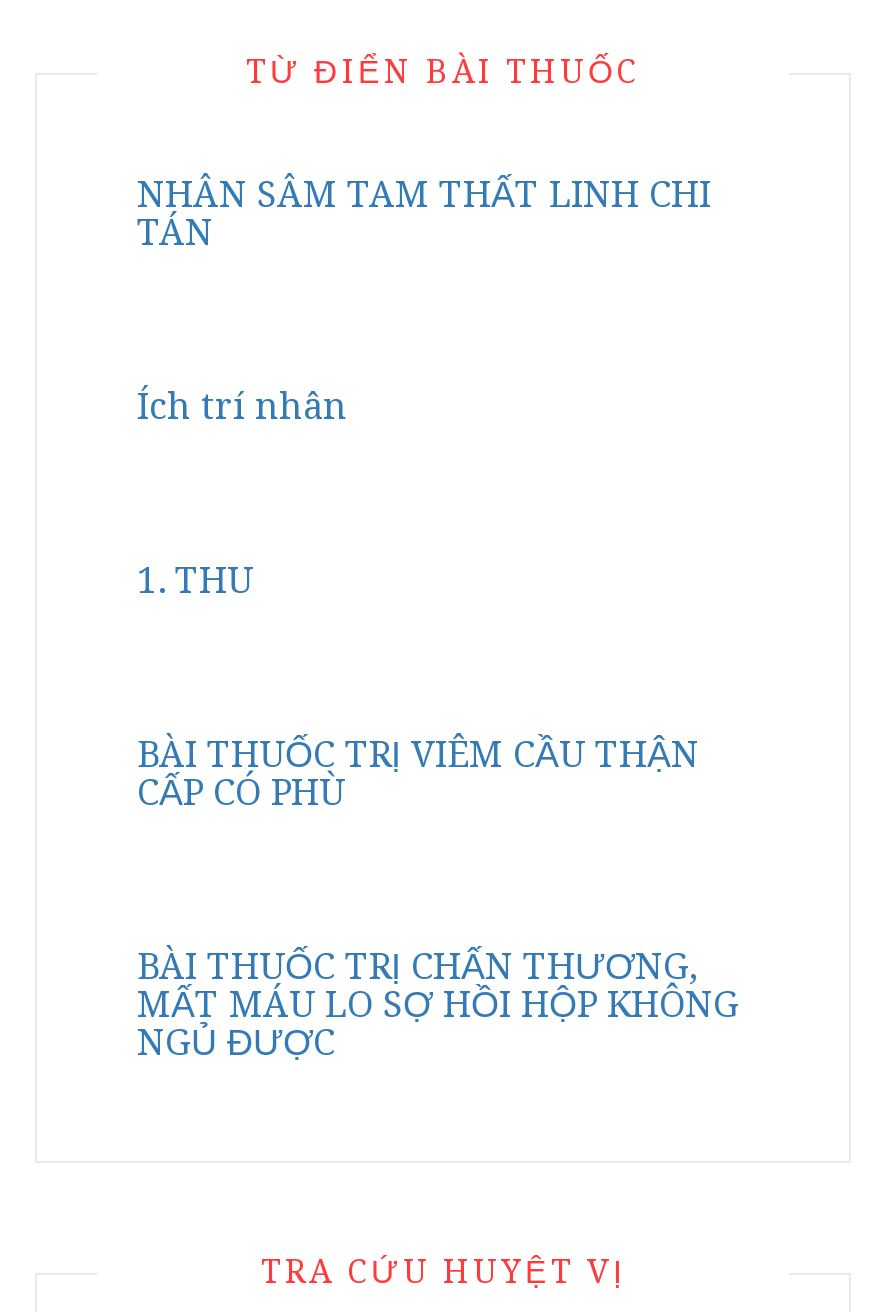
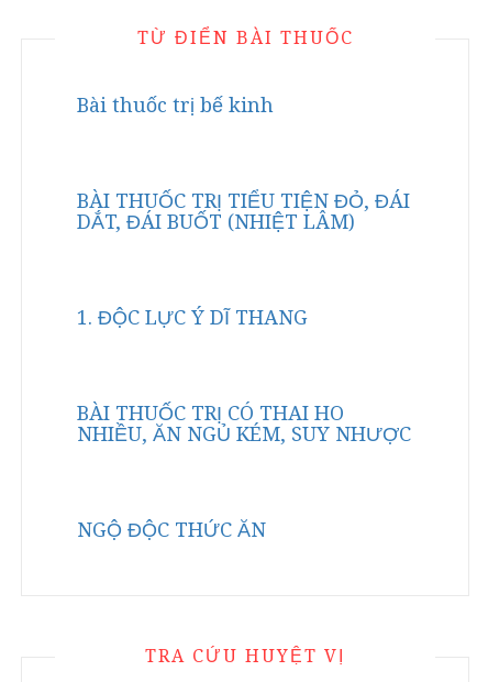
[137,173,711,253] NHÂN SÂM TAM THẤT LINH CHI | TÁN -> [77,94,274,117] Bài thuốc trị bế kinh
[137,385,347,427] Ích trí nhân -> [77,189,410,233] BÀI THUỐC TRỊ TIỂU TIỆN ĐỎ, ĐÁI | DẮT, ĐÁI BUỐT (NHIỆT LÂM)
[137,559,253,601] 1. THU -> [77,306,308,329] 1. ĐỘC LỰC Ý DĨ THANG
[137,733,699,813] BÀI THUỐC TRỊ VIÊM CẦU THẬN | CẤP CÓ PHÙ -> [77,402,411,446] BÀI THUỐC TRỊ CÓ THAI HO | NHIỀU, ĂN NGỦ KÉM, SUY NHƯỢC
[137,945,739,1063] BÀI THUỐC TRỊ CHẤN THƯƠNG, | MẤT MÁU LO SỢ HỒI HỘP KHÔNG | NGỦ ĐƯỢC -> [77,518,266,541] NGỘ ĐỘC THỨC ĂN

